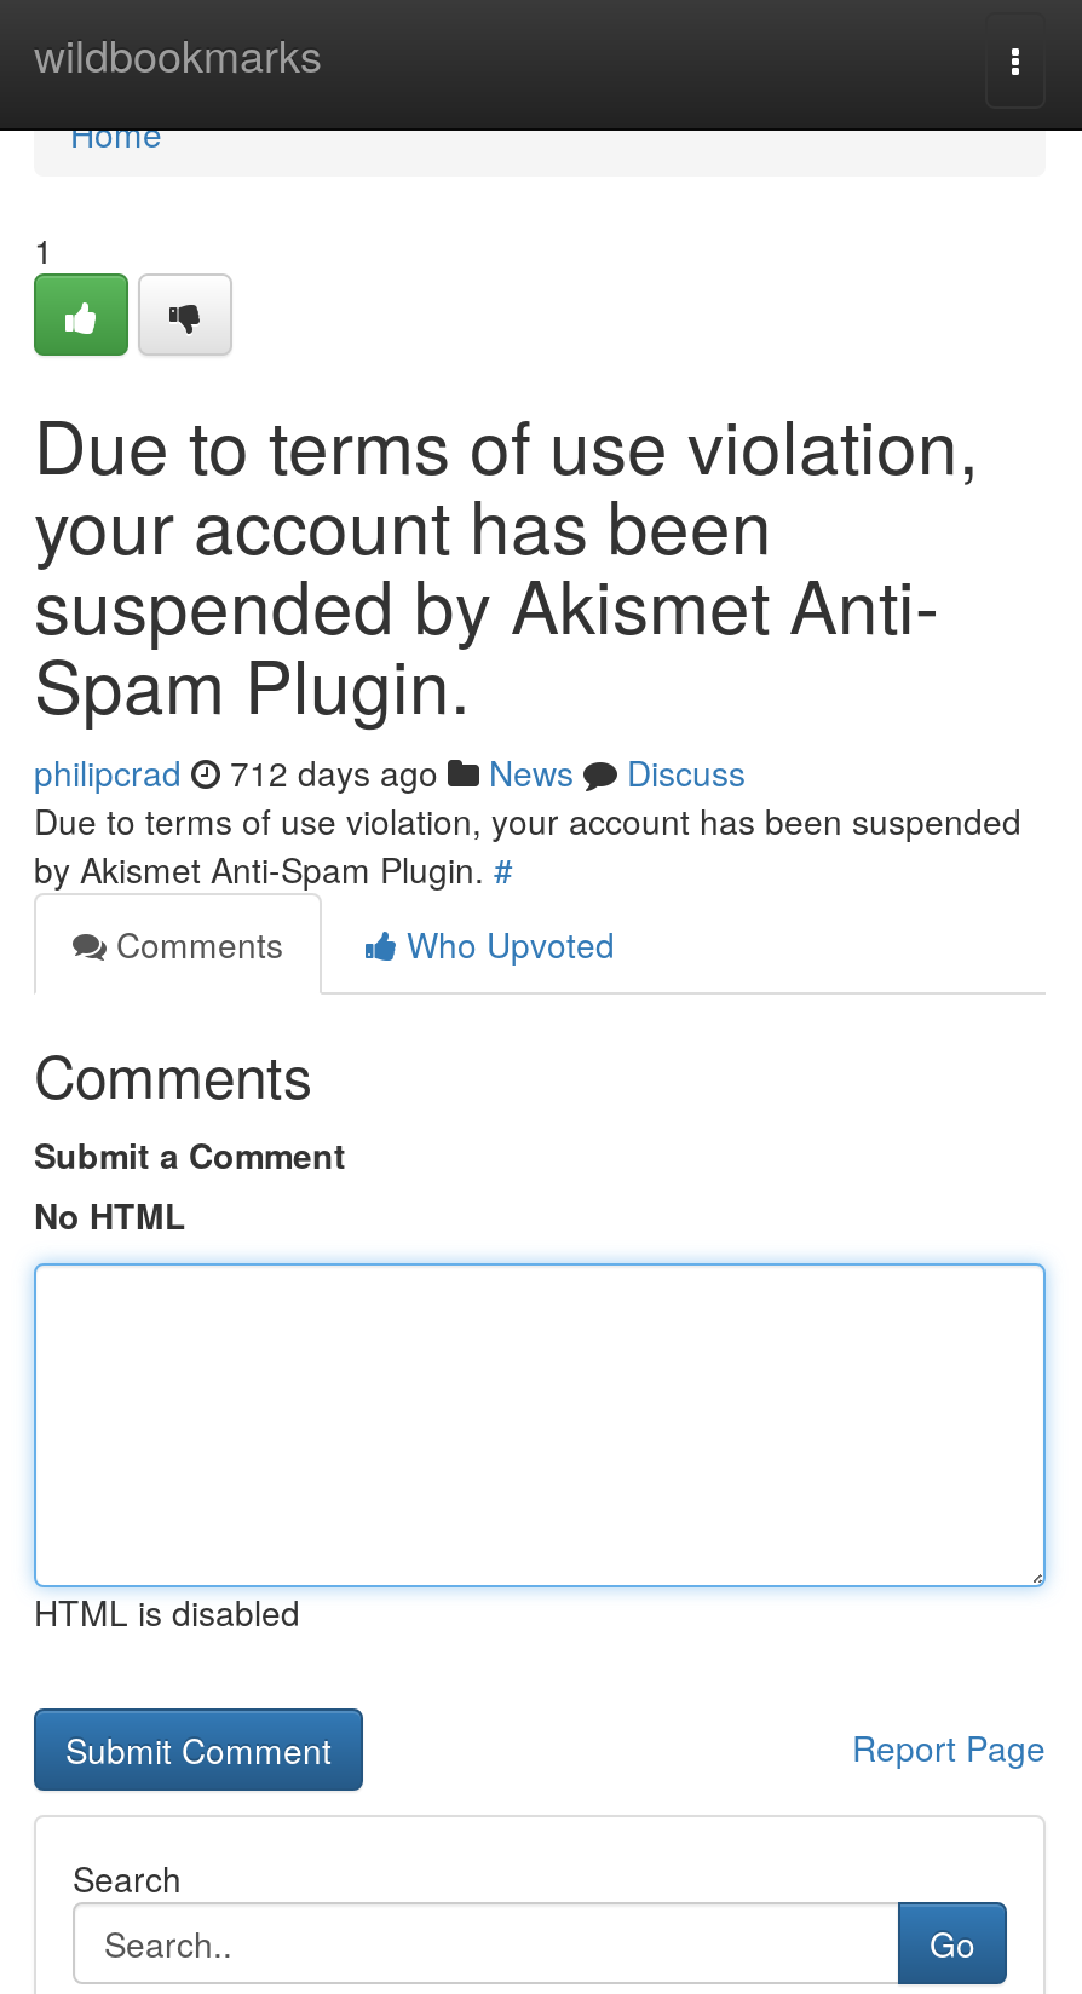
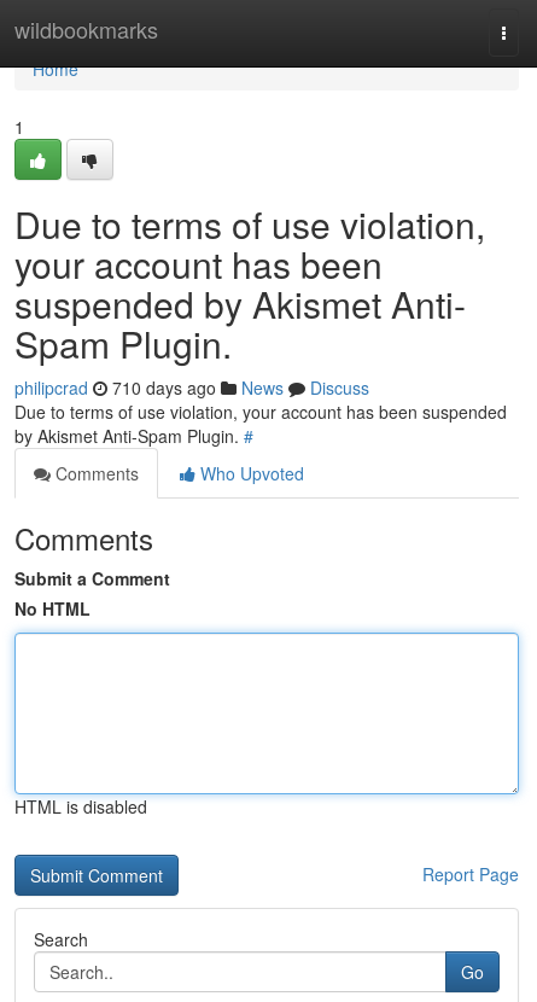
[34,748,746,796] philipcrad 712 days ago News Discuss -> [14,375,369,400] philipcrad 710 days ago News Discuss

